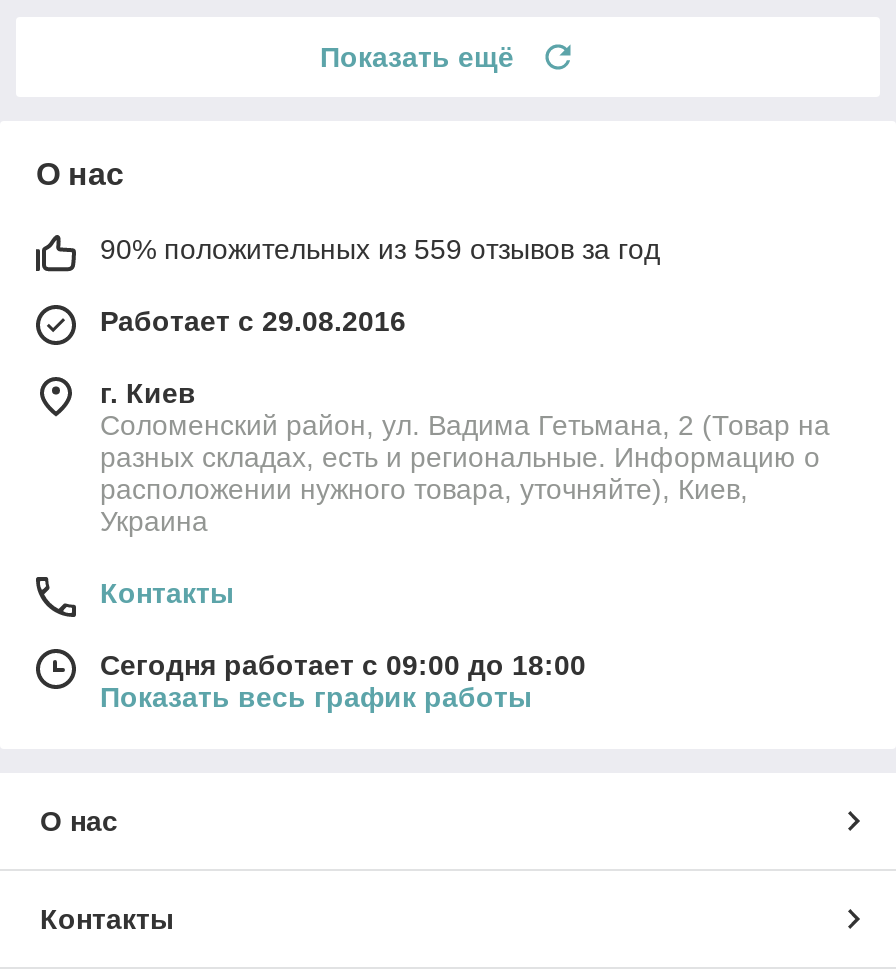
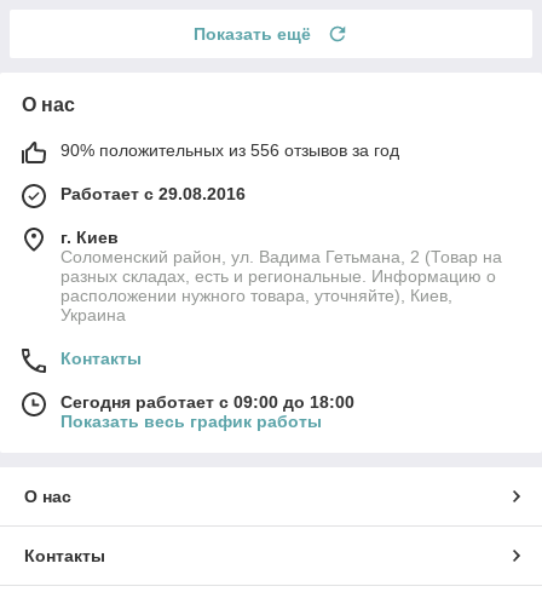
[100,233,660,265] 90% положительных из 559 отзывов за год -> [60,140,399,160] 90% положительных из 556 отзывов за год

